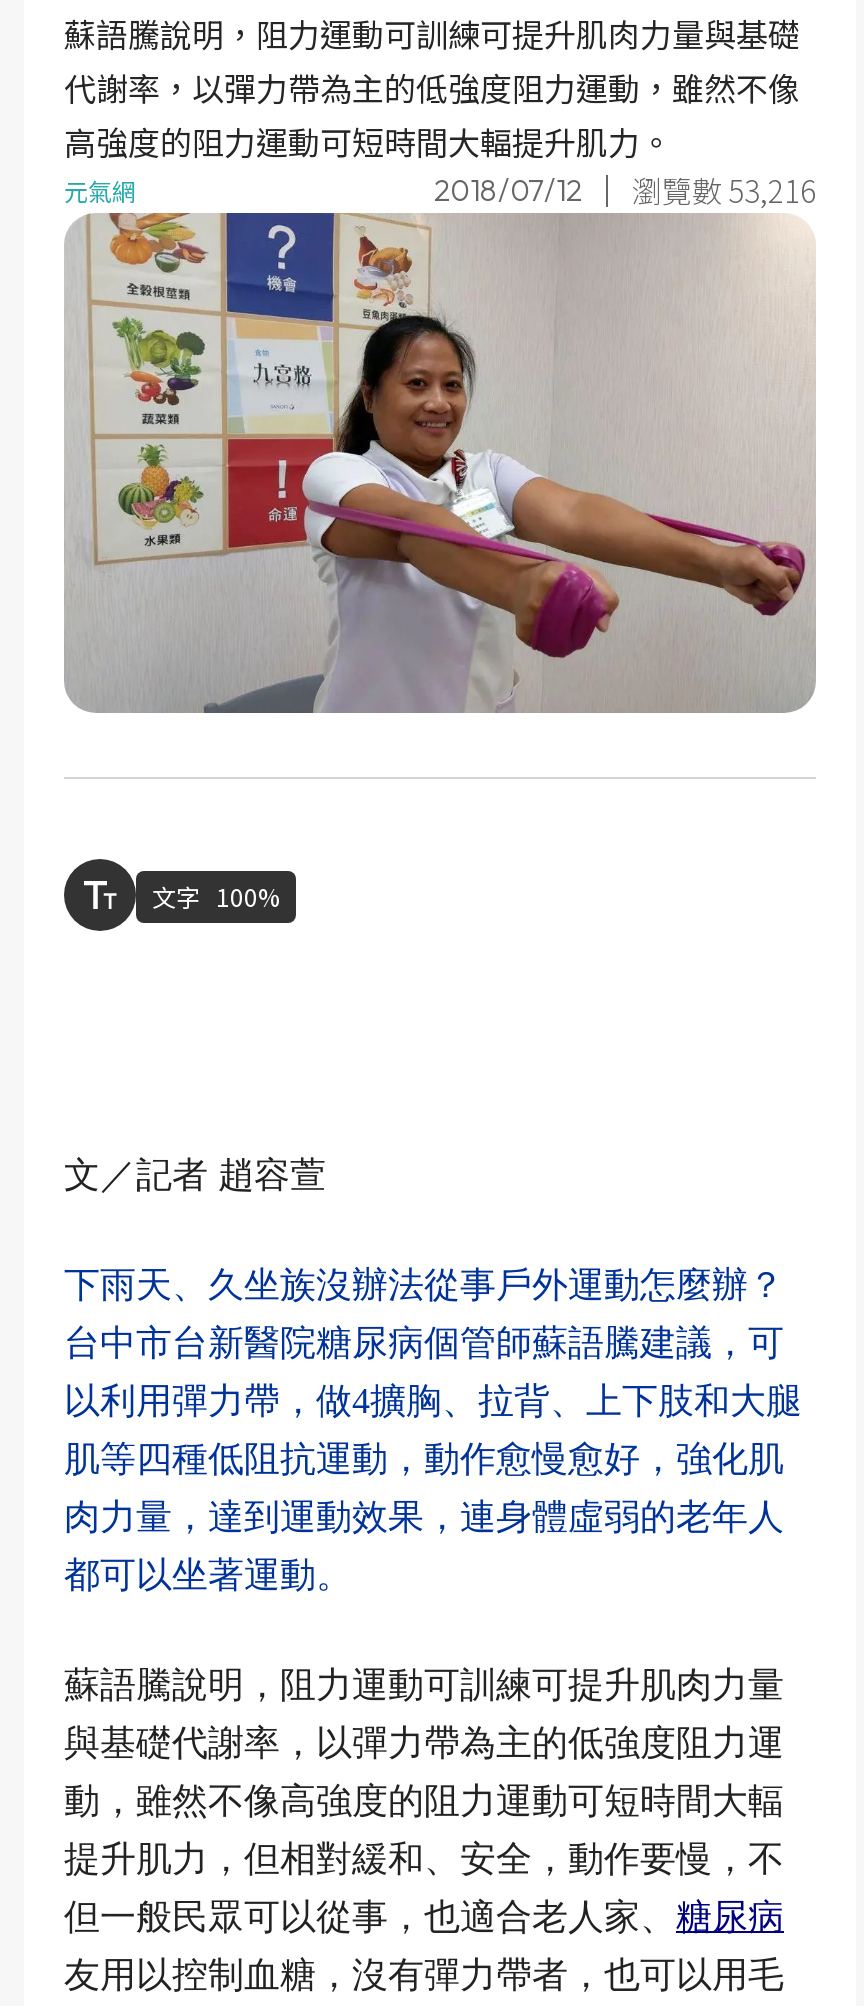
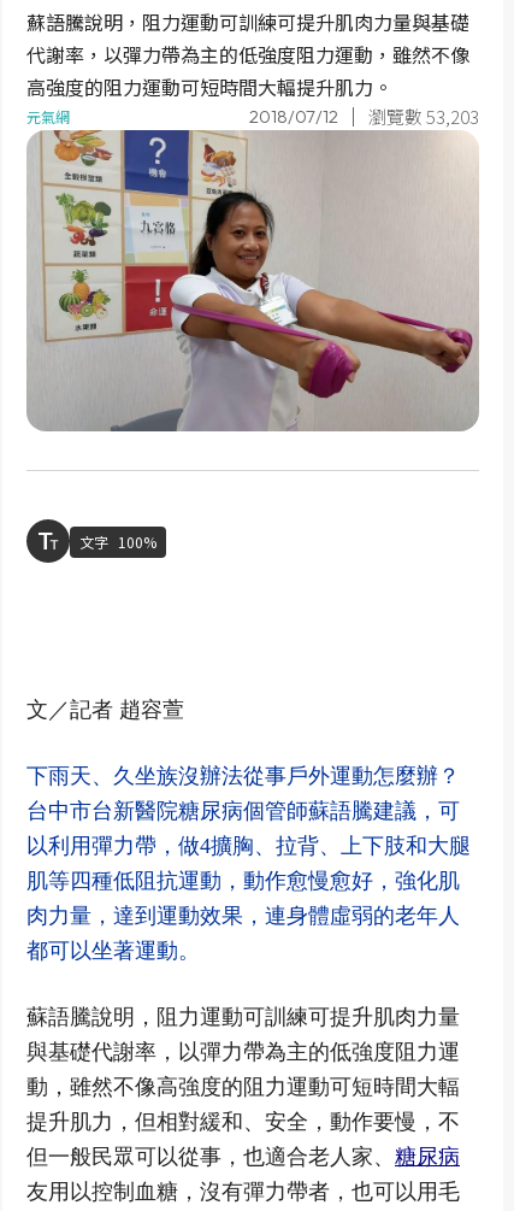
[434,169,816,211] 2018/07/12 瀏覽數 53,216 -> [249,104,479,129] 2018/07/12 瀏覽數 53,203

